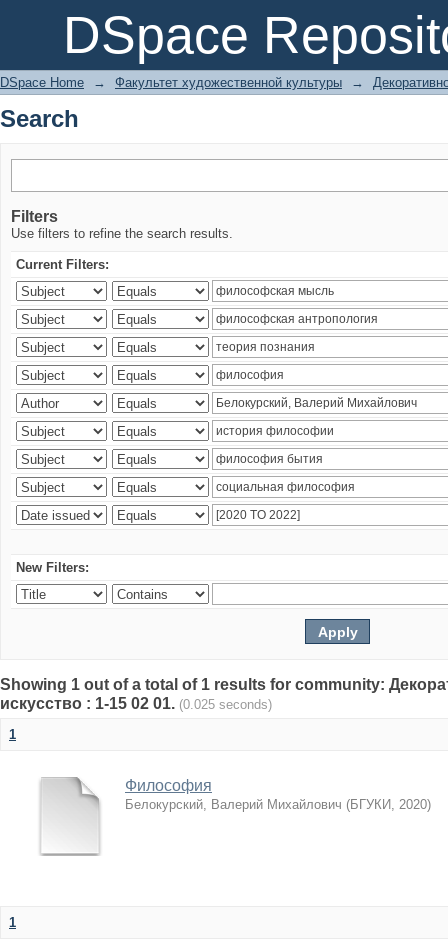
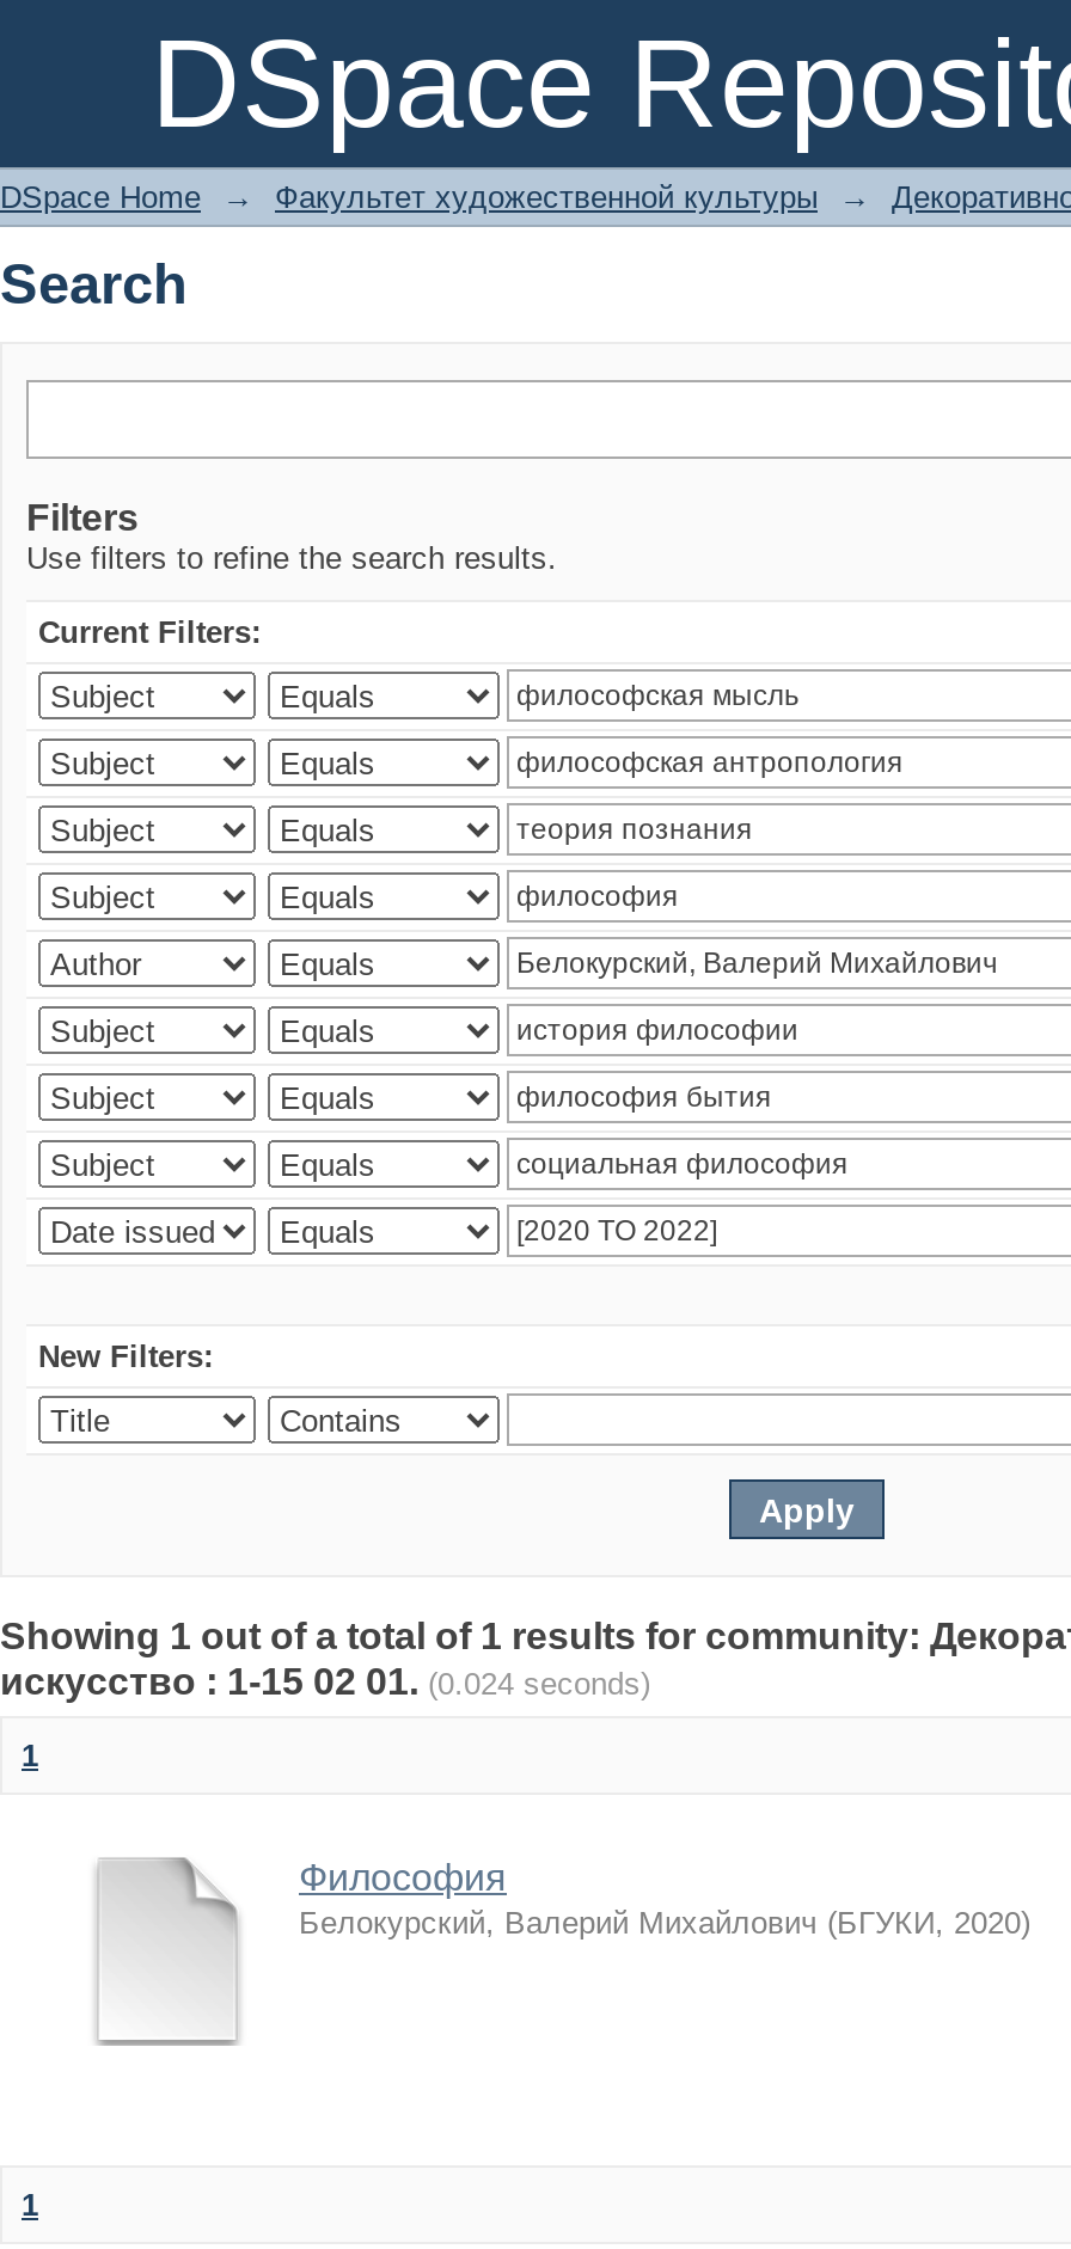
[0,695,272,712] искусство : 1-15 02 01. (0.025 seconds) -> [0,1661,650,1702] искусство : 1-15 02 01. (0.024 seconds)

